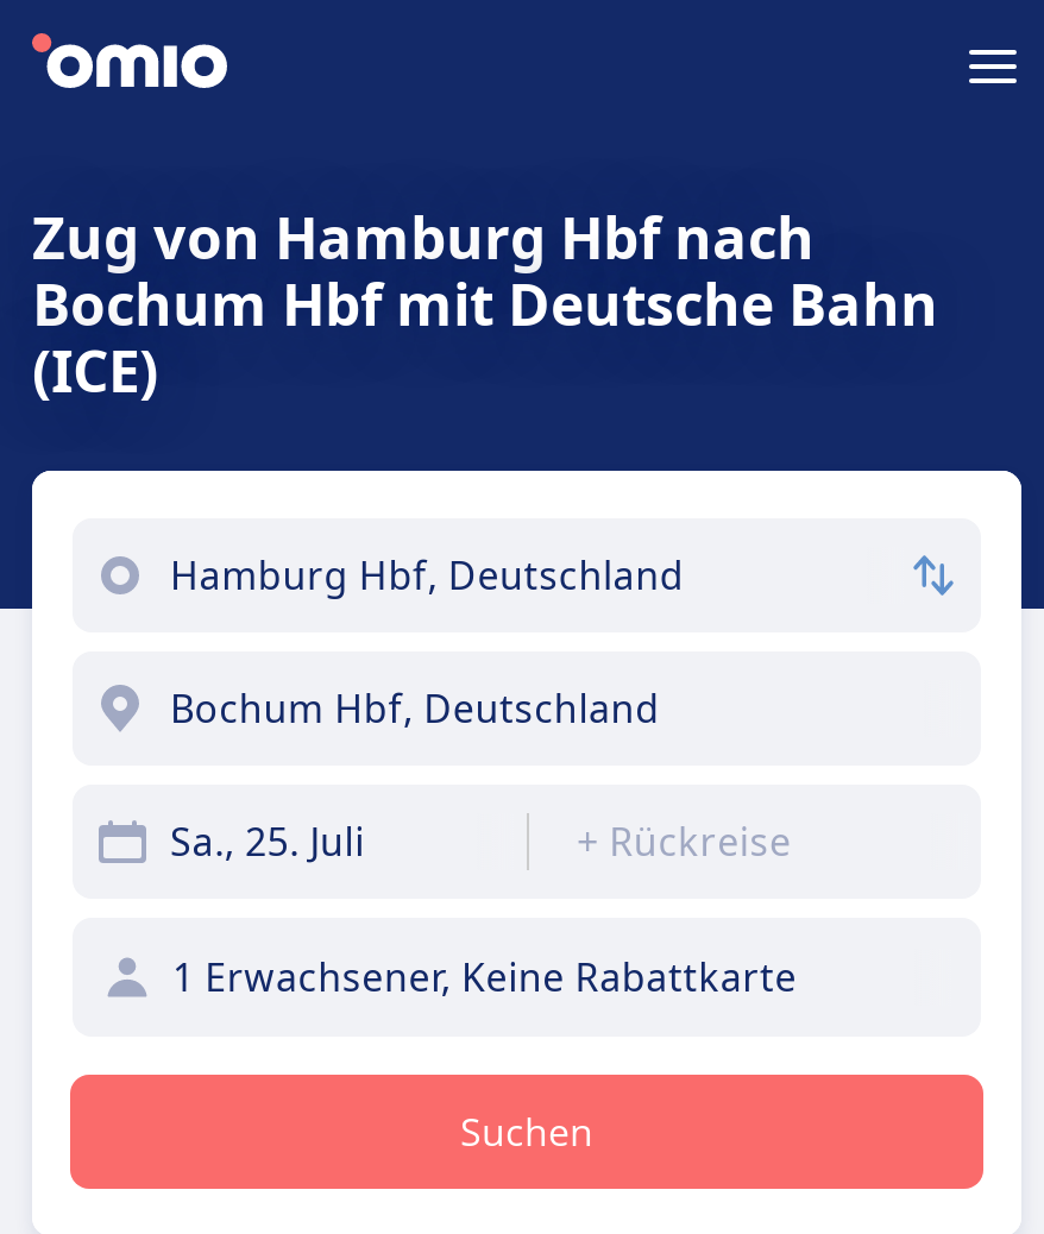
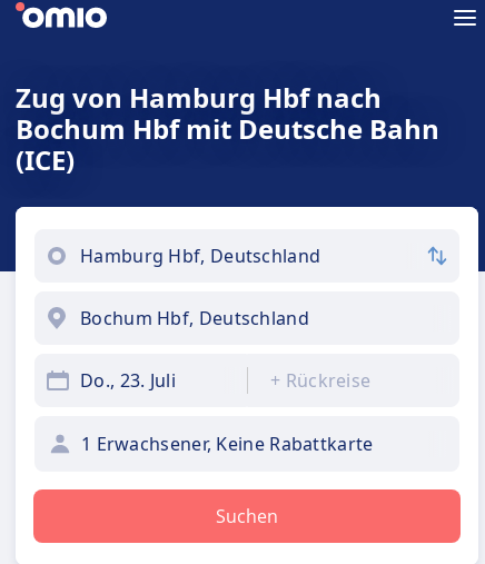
[170,816,365,868] Sa., 25. Juli -> [80,368,176,393] Do., 23. Juli

